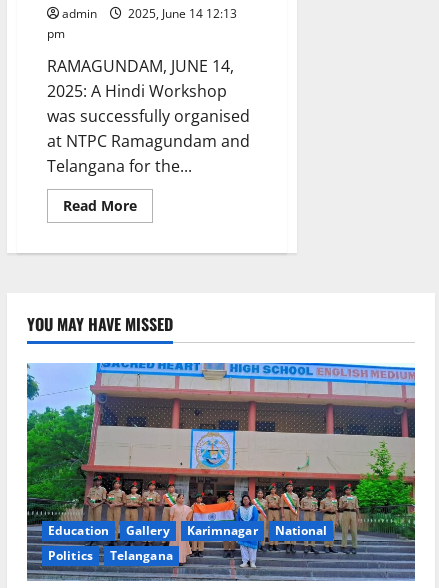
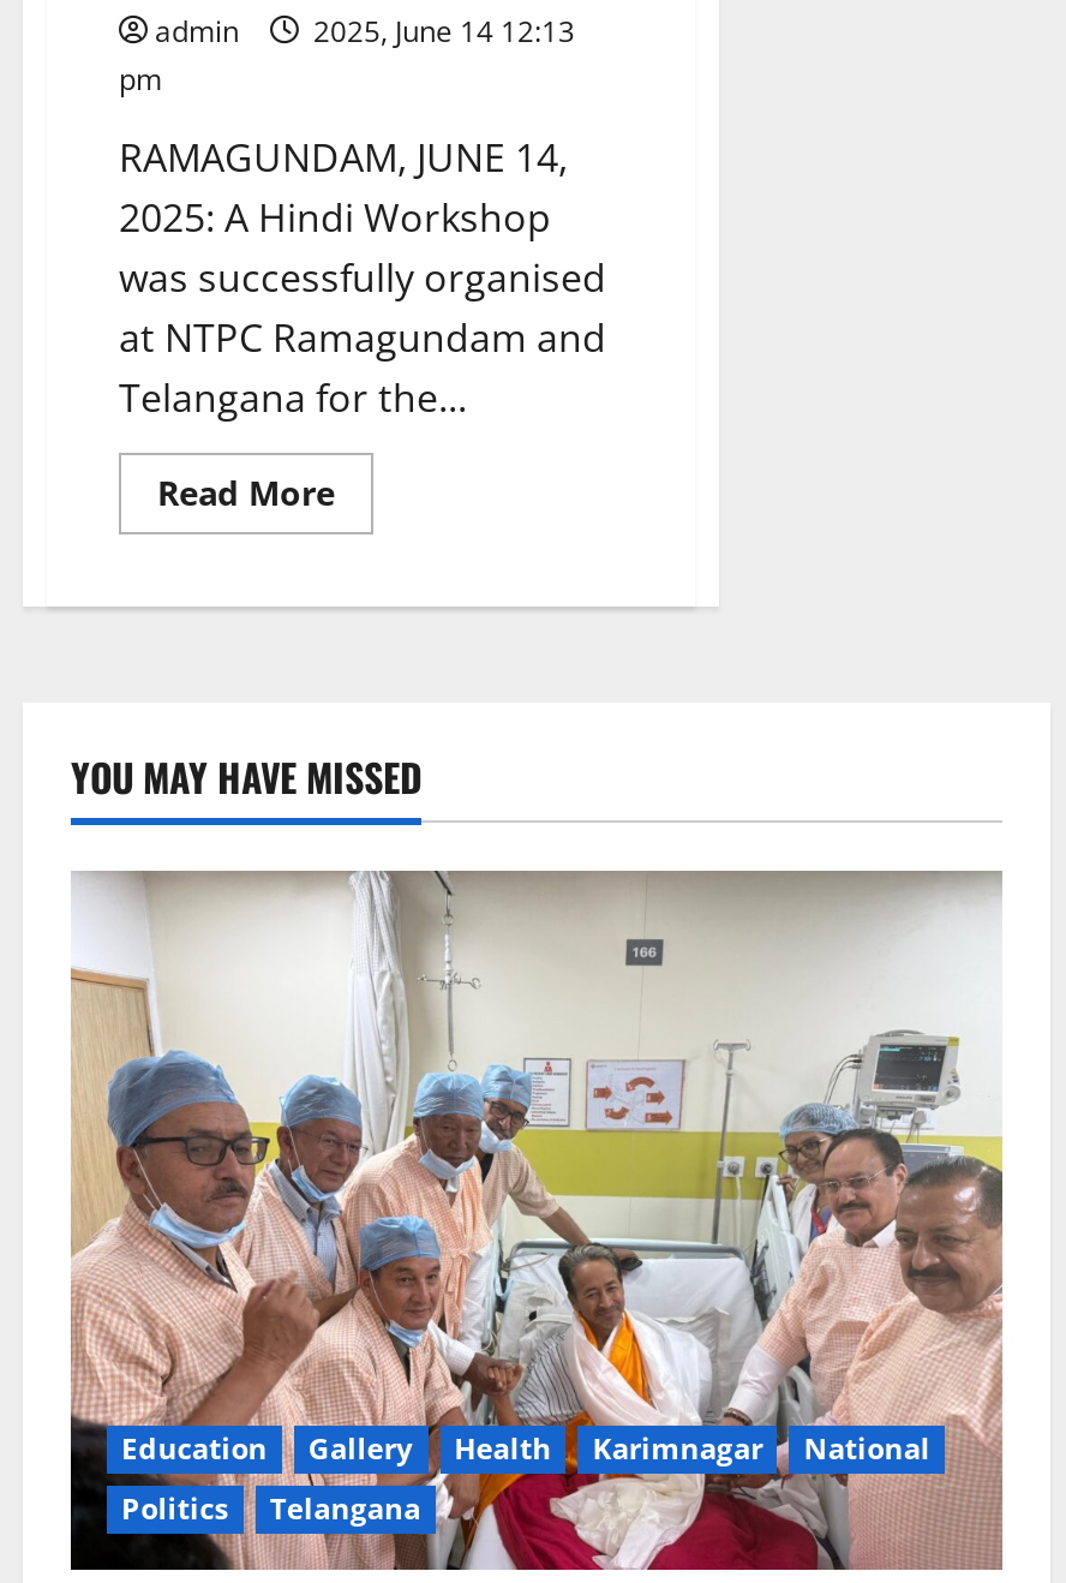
[26,362,416,582] [image] -> [68,868,1005,1572] [image]
none -> [454,1427,551,1468] Health

